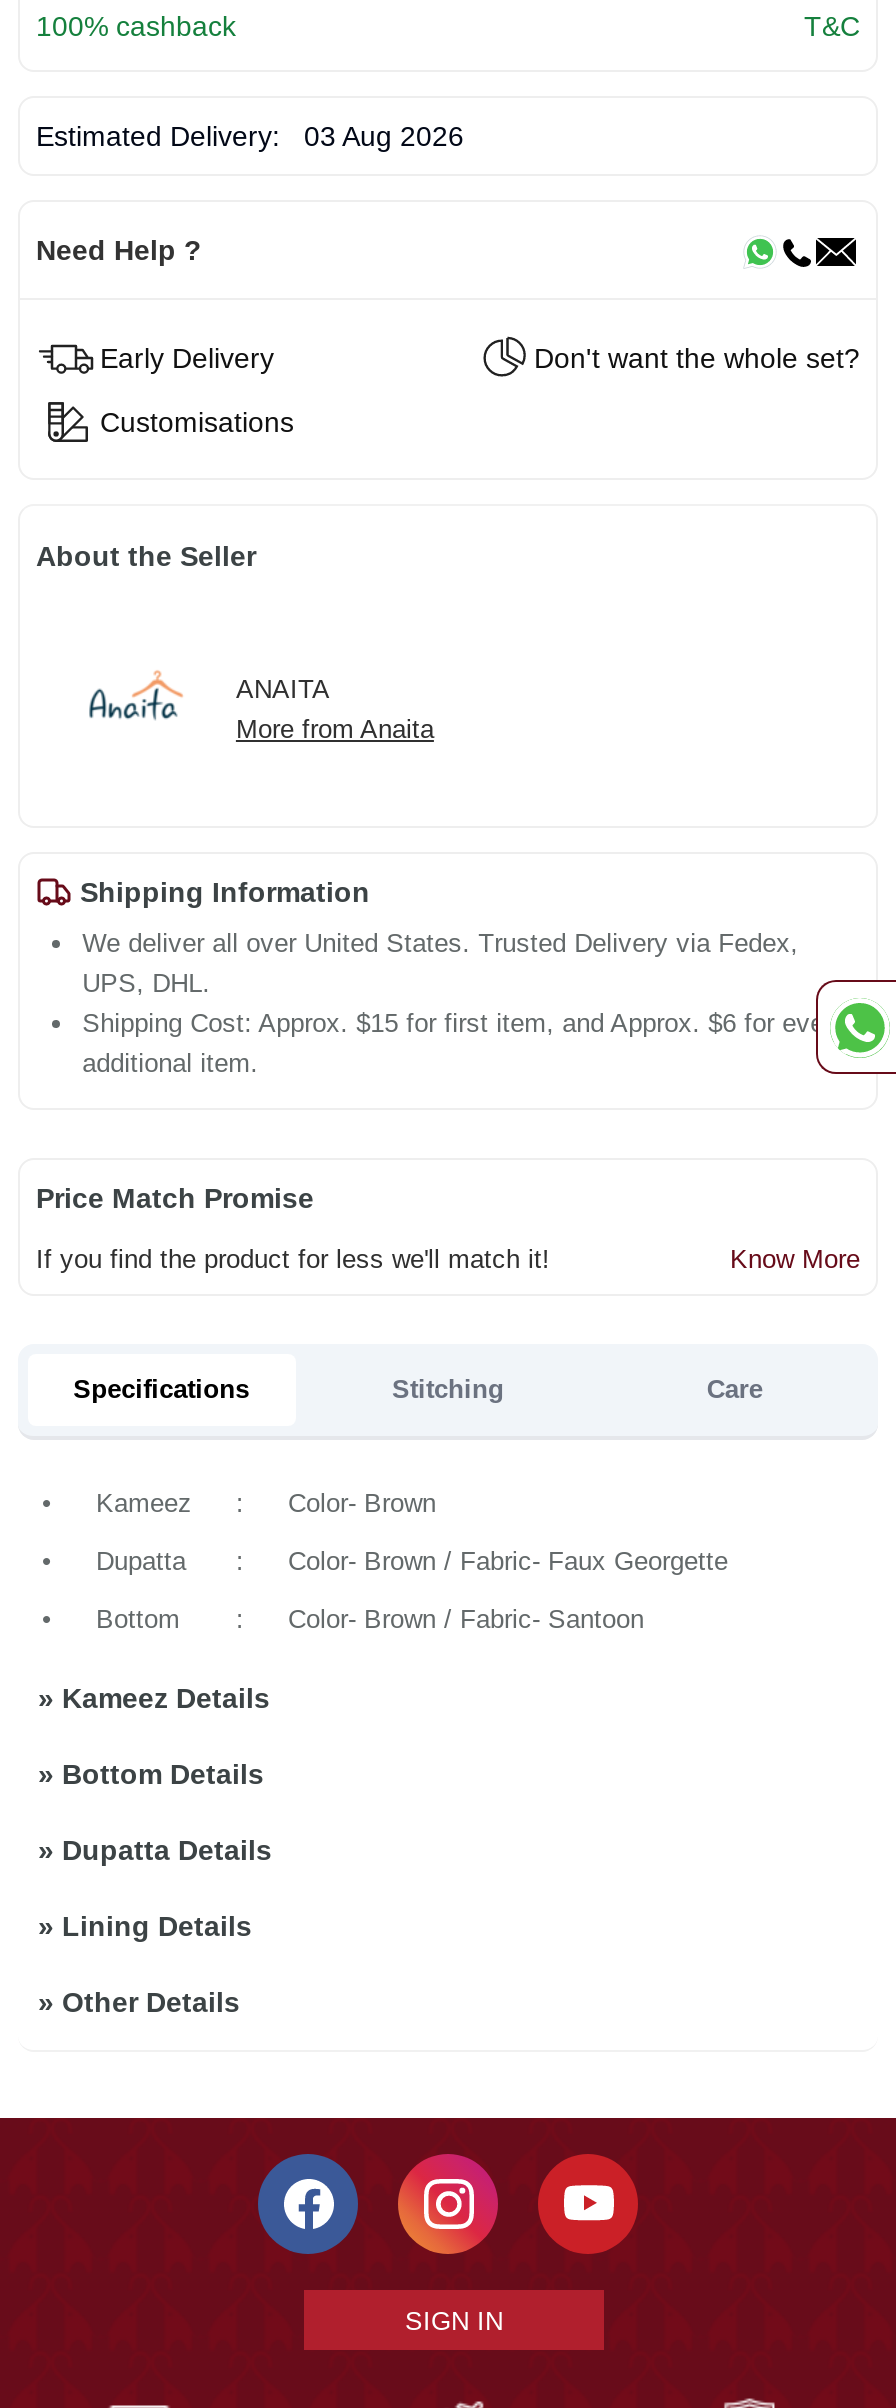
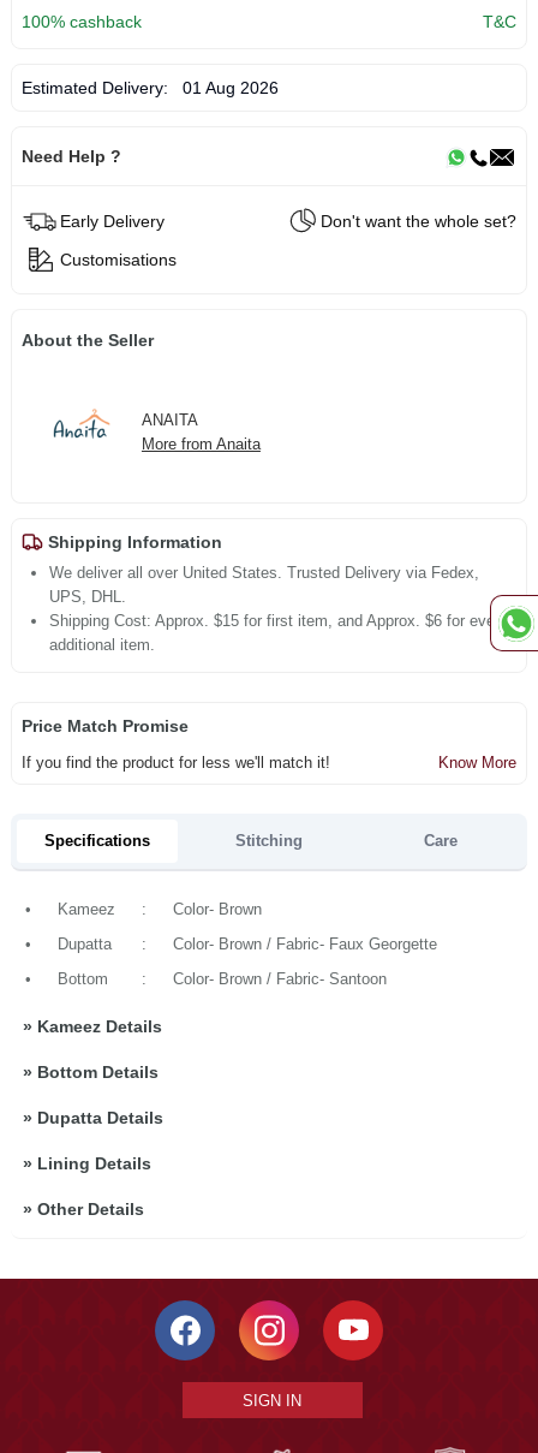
[36,120,464,152] Estimated Delivery: 03 Aug 2026 -> [22,78,279,97] Estimated Delivery: 01 Aug 2026

